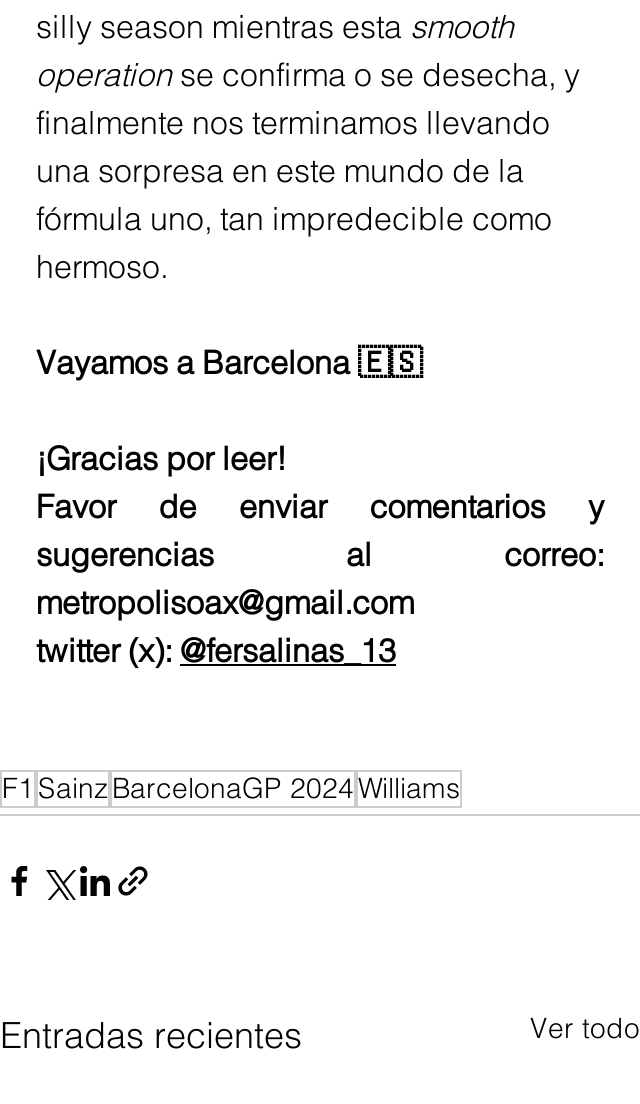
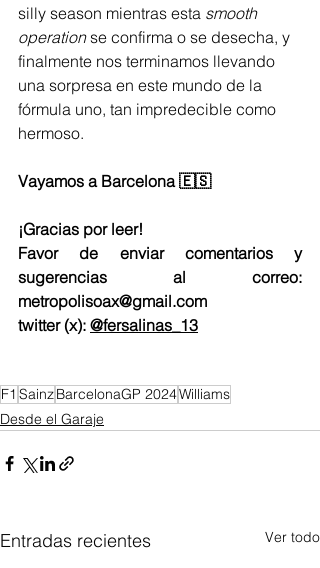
none -> [0,410,104,428] Desde el Garaje

